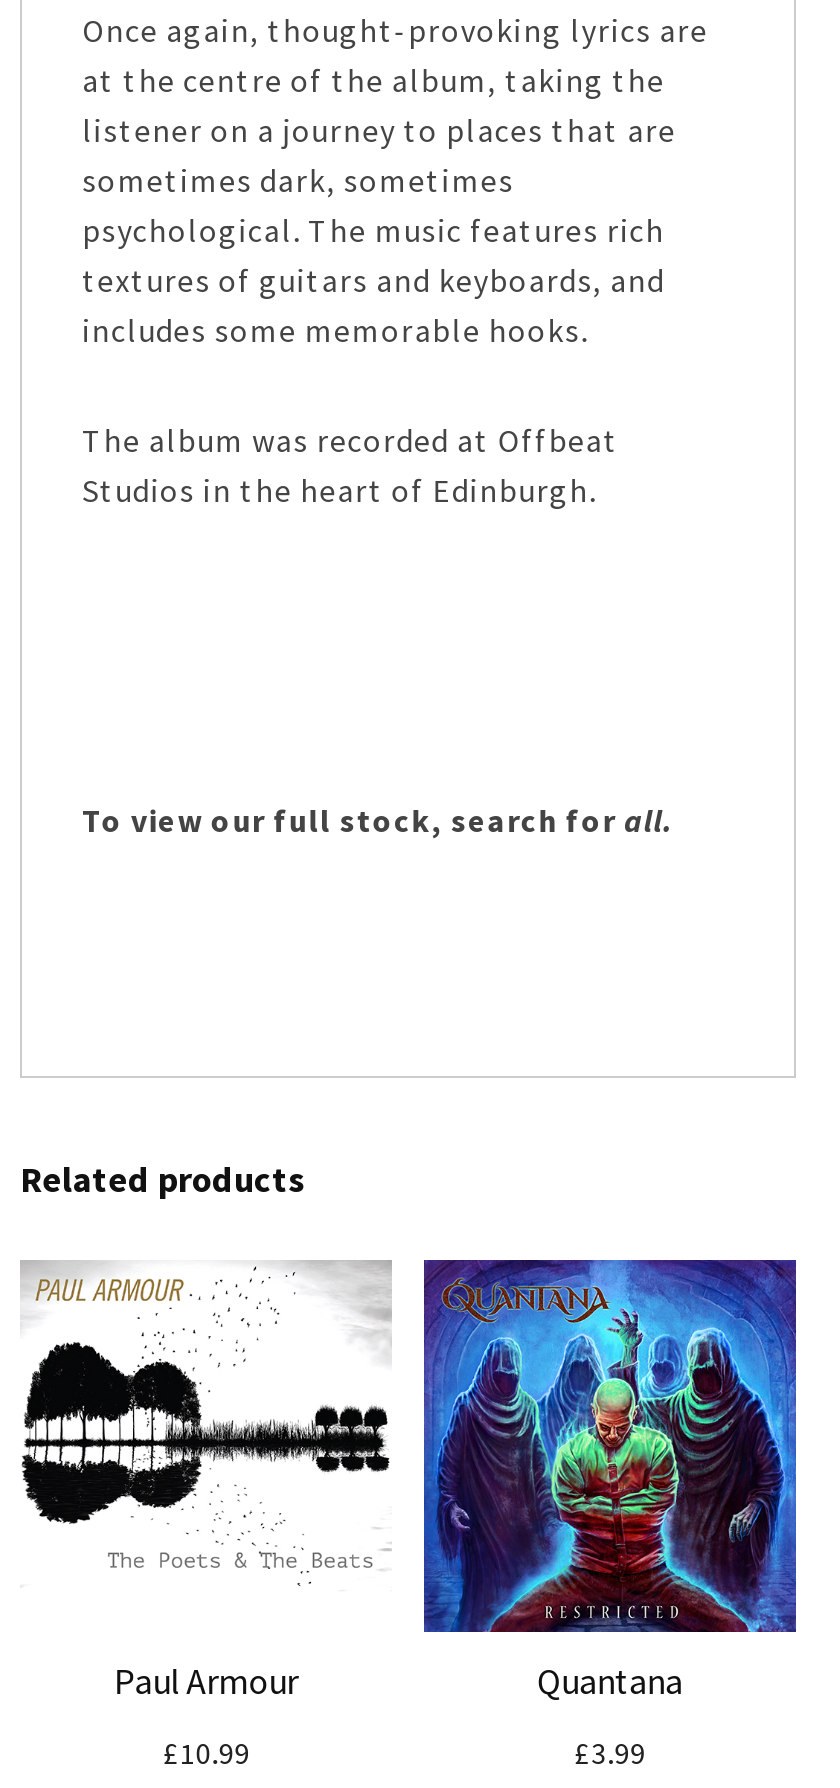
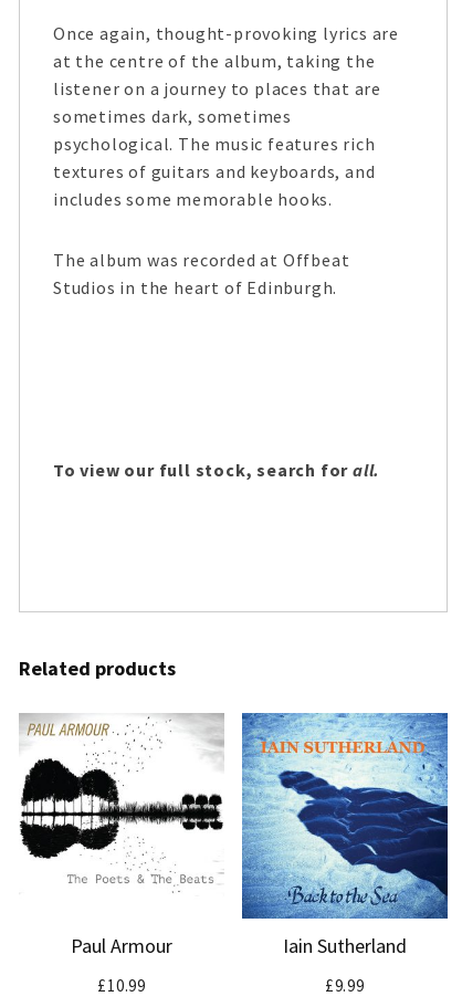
[422,1258,798,1704] [image] | Quantana -> [241,712,449,959] [image] | Iain Sutherland
[574,1734,646,1772] £3.99 -> [325,975,365,996] £9.99

